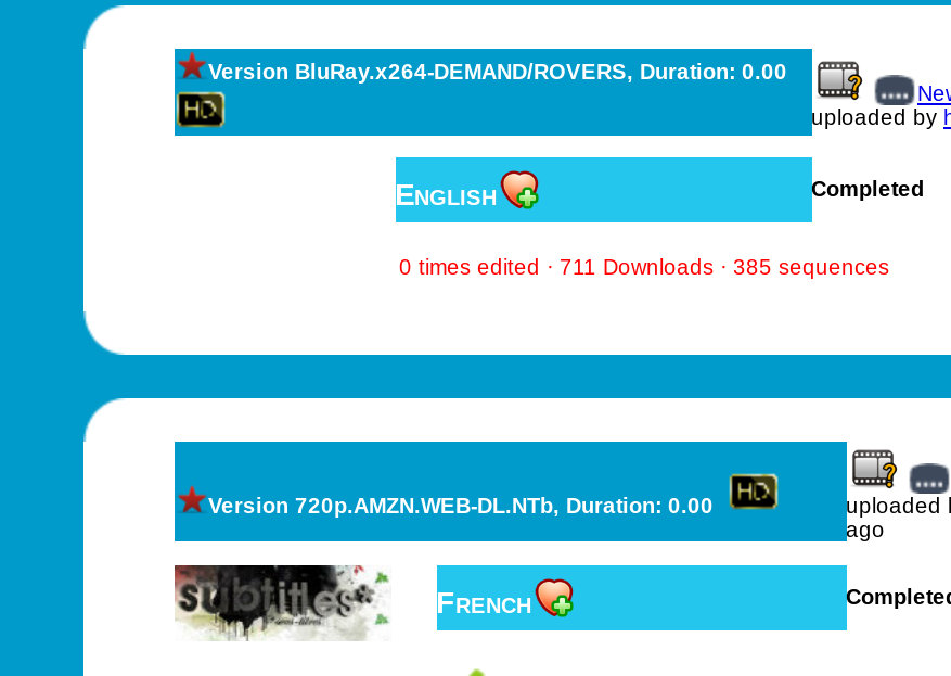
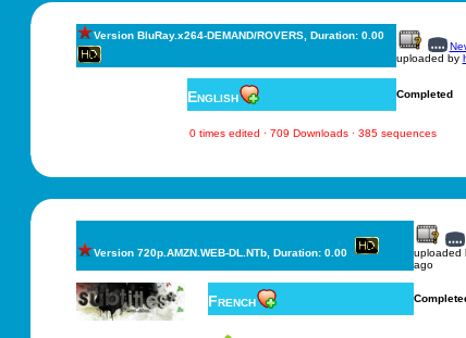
[399,255,889,279] 0 times edited · 711 Downloads · 385 sequences -> [189,127,436,139] 0 times edited · 709 Downloads · 385 sequences

